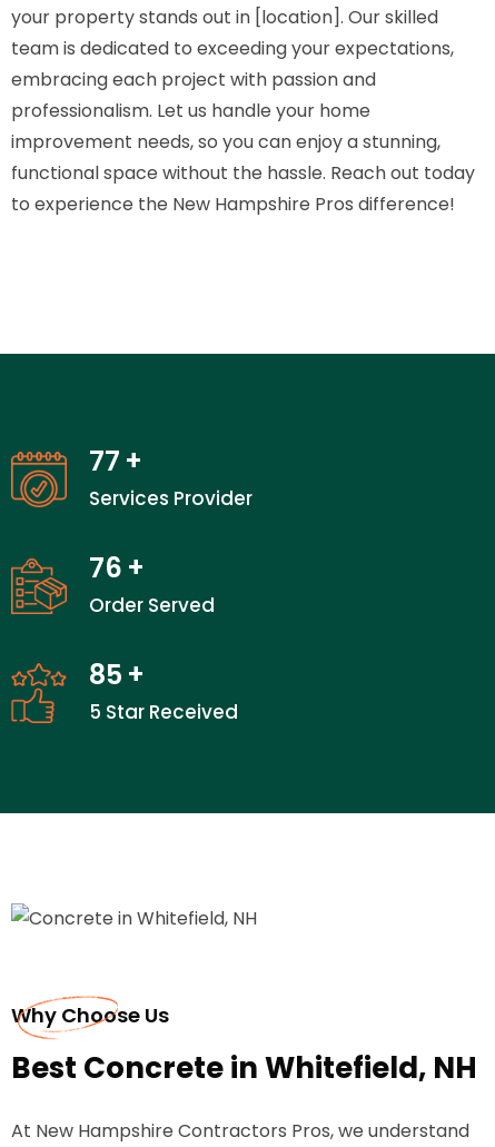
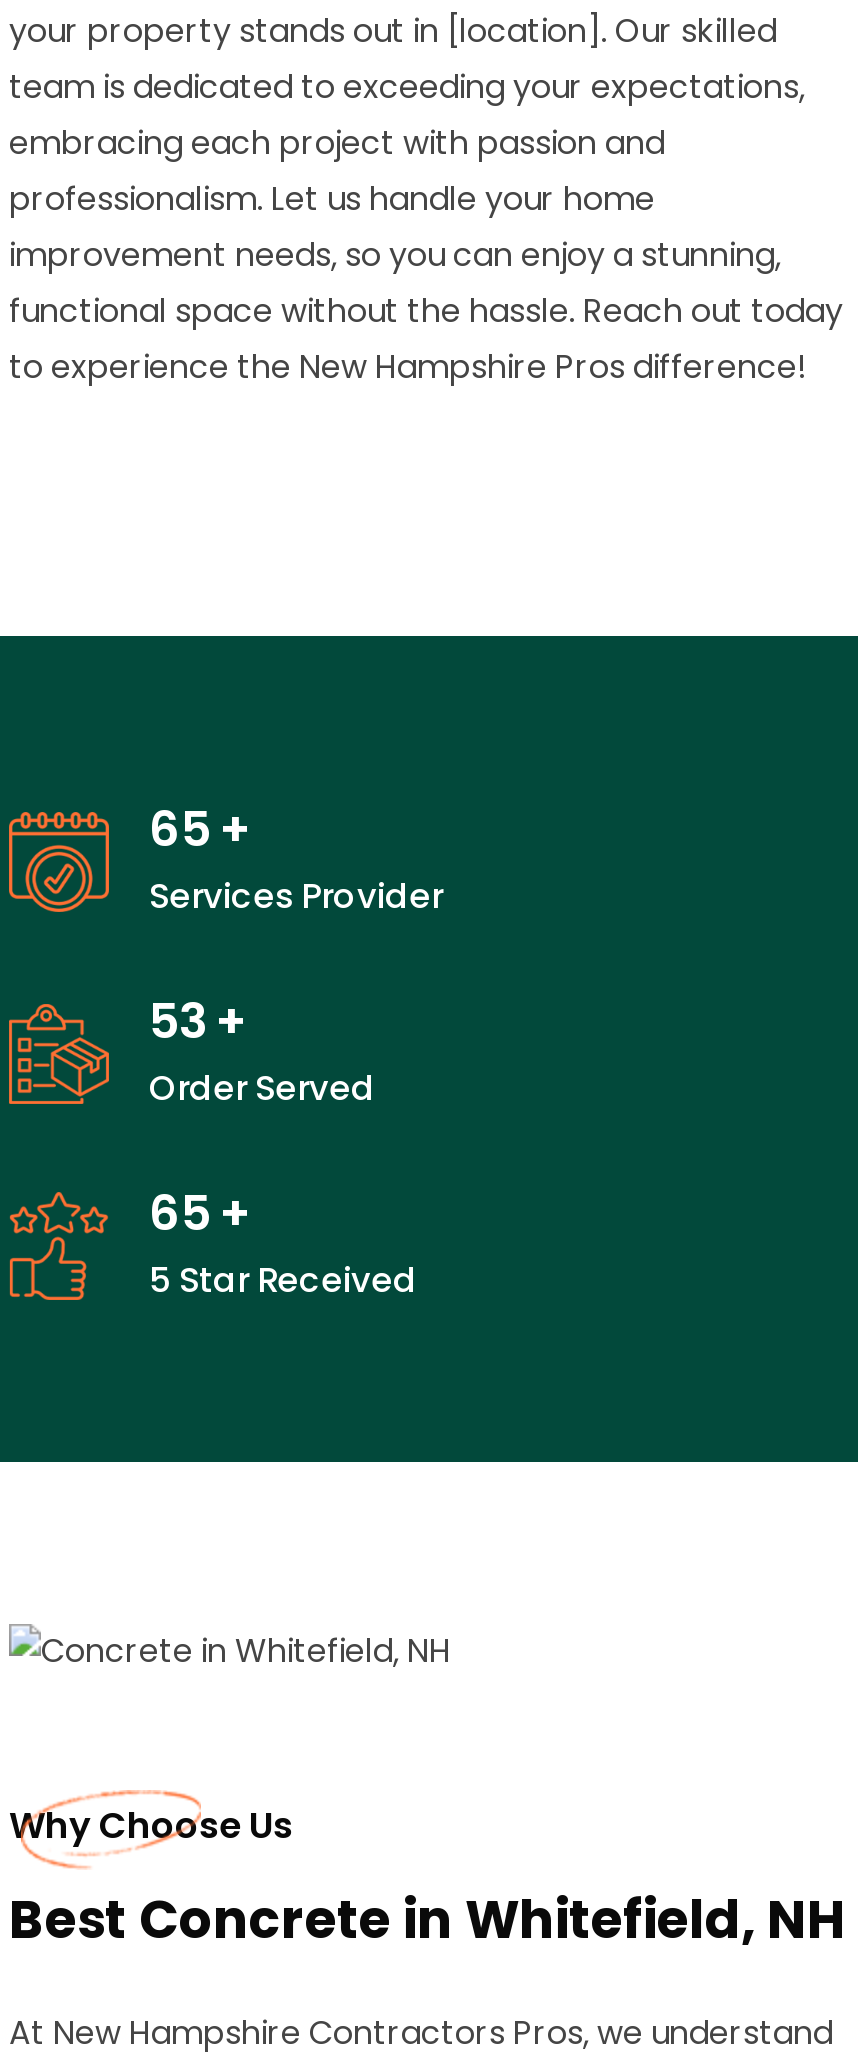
[89,443,142,480] 77 + -> [149,796,251,862] 65 +
[89,550,145,586] 76 + -> [149,988,247,1054] 53 +
[89,656,145,693] 85 + -> [149,1180,251,1246] 65 +

